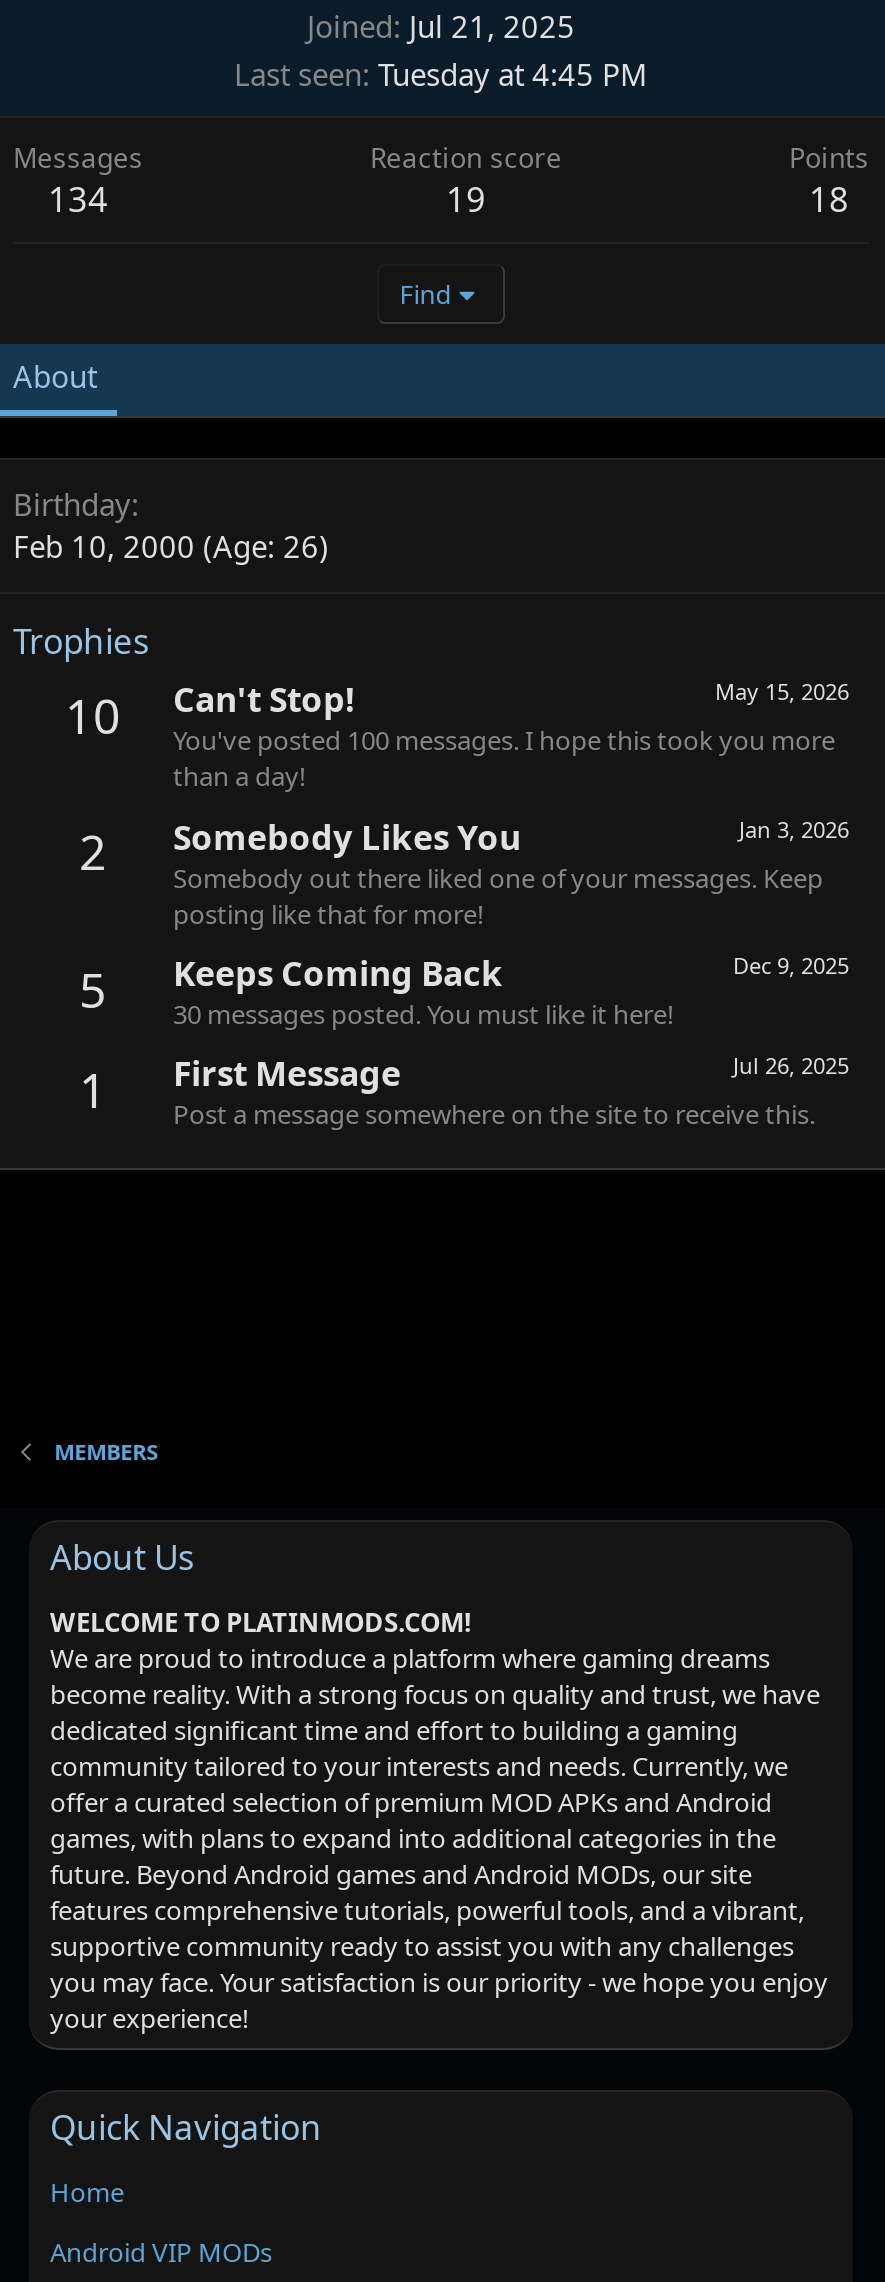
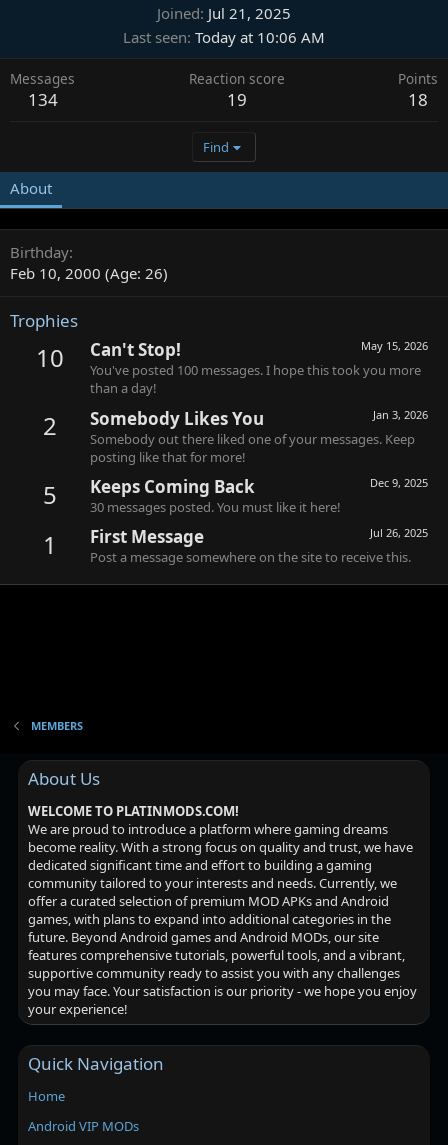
[234,54,648,94] Last seen Tuesday at 4:45 PM -> [123,27,325,47] Last seen Today at 10:06 AM

